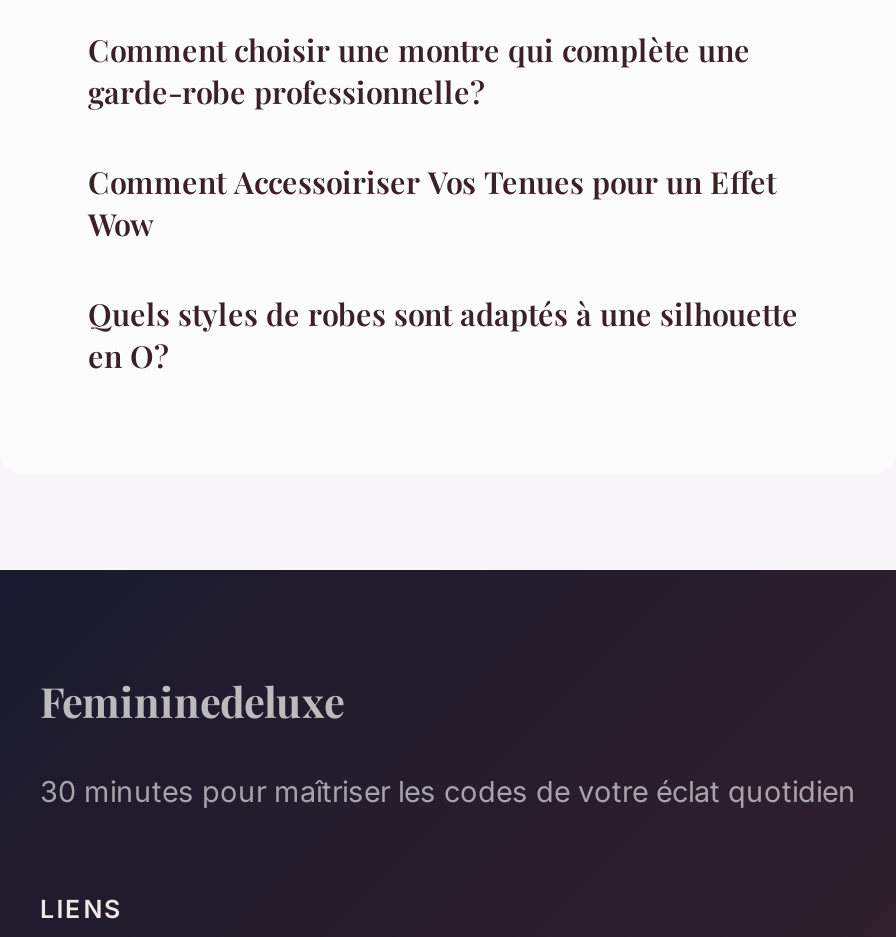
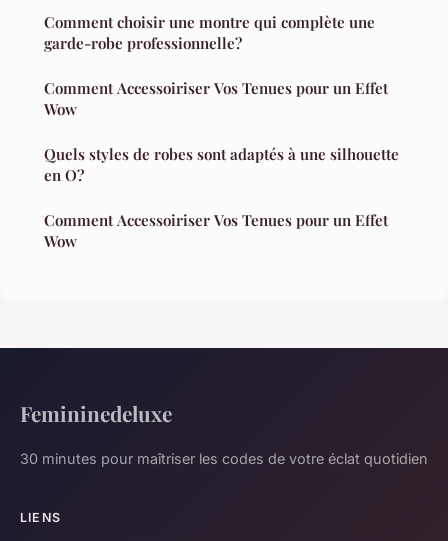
none -> [44,210,388,251] Comment Accessoiriser Vos Tenues pour un Effet | Wow

